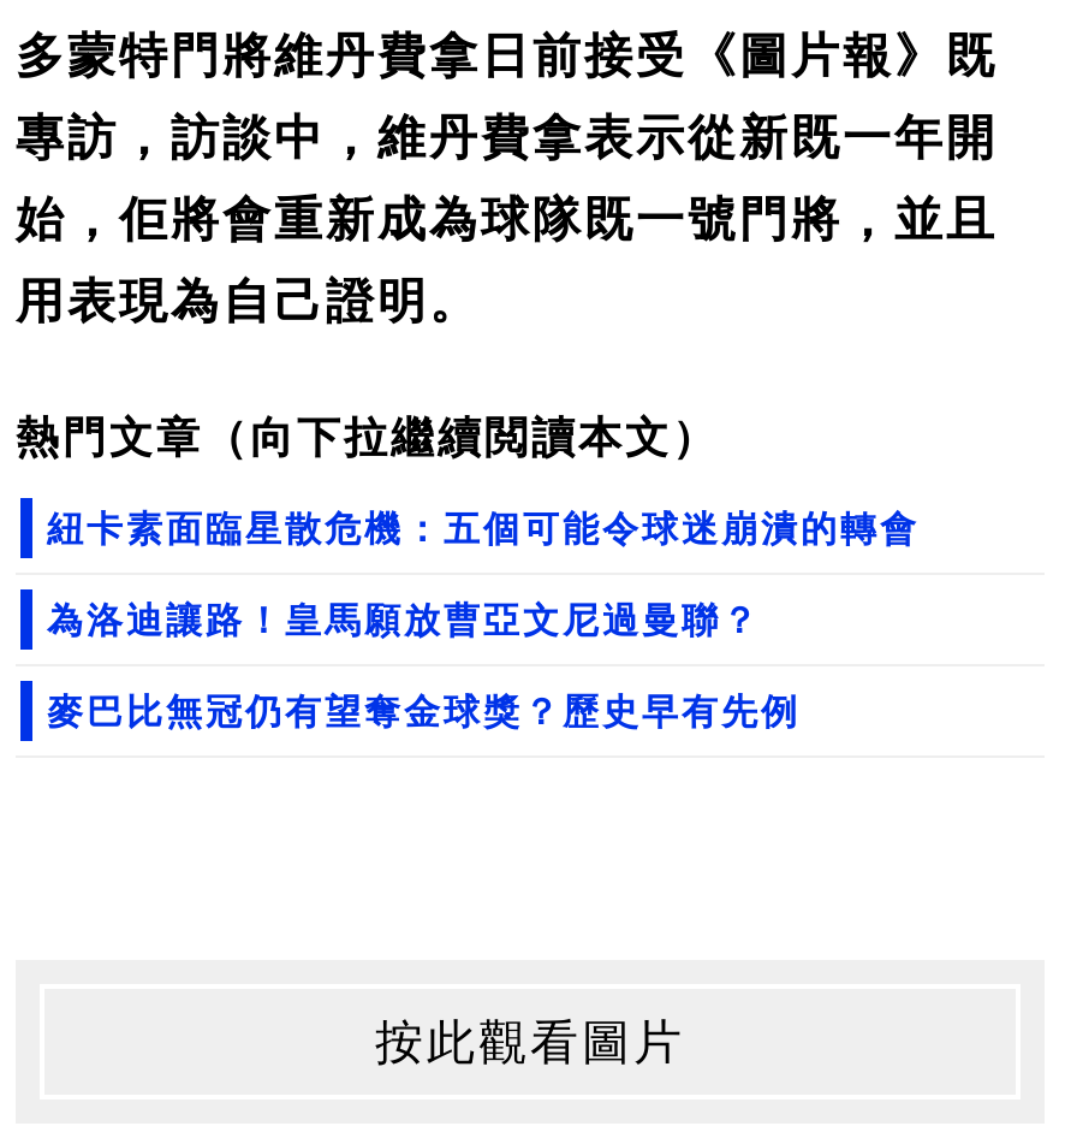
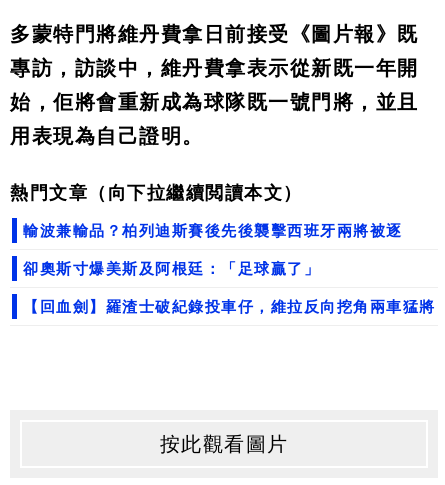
[47,508,920,549] 紐卡素面臨星散危機：五個可能令球迷崩潰的轉會 -> [23,222,402,239] 輸波兼輸品？柏列迪斯賽後先後襲擊西班牙兩將被逐
[47,599,761,640] 為洛迪讓路！皇馬願放曹亞文尼過曼聯？ -> [23,260,320,277] 卻奧斯寸爆美斯及阿根廷：「足球贏了」
[47,691,801,731] 麥巴比無冠仍有望奪金球獎？歷史早有先例 -> [23,298,435,315] 【回血劍】羅渣士破紀錄投車仔，維拉反向挖角兩車猛將

